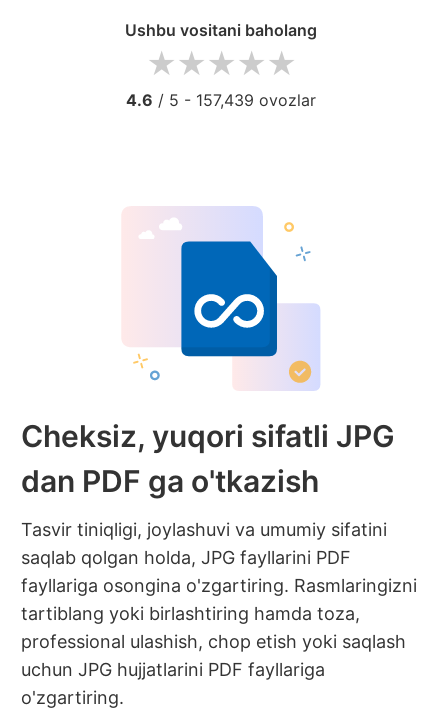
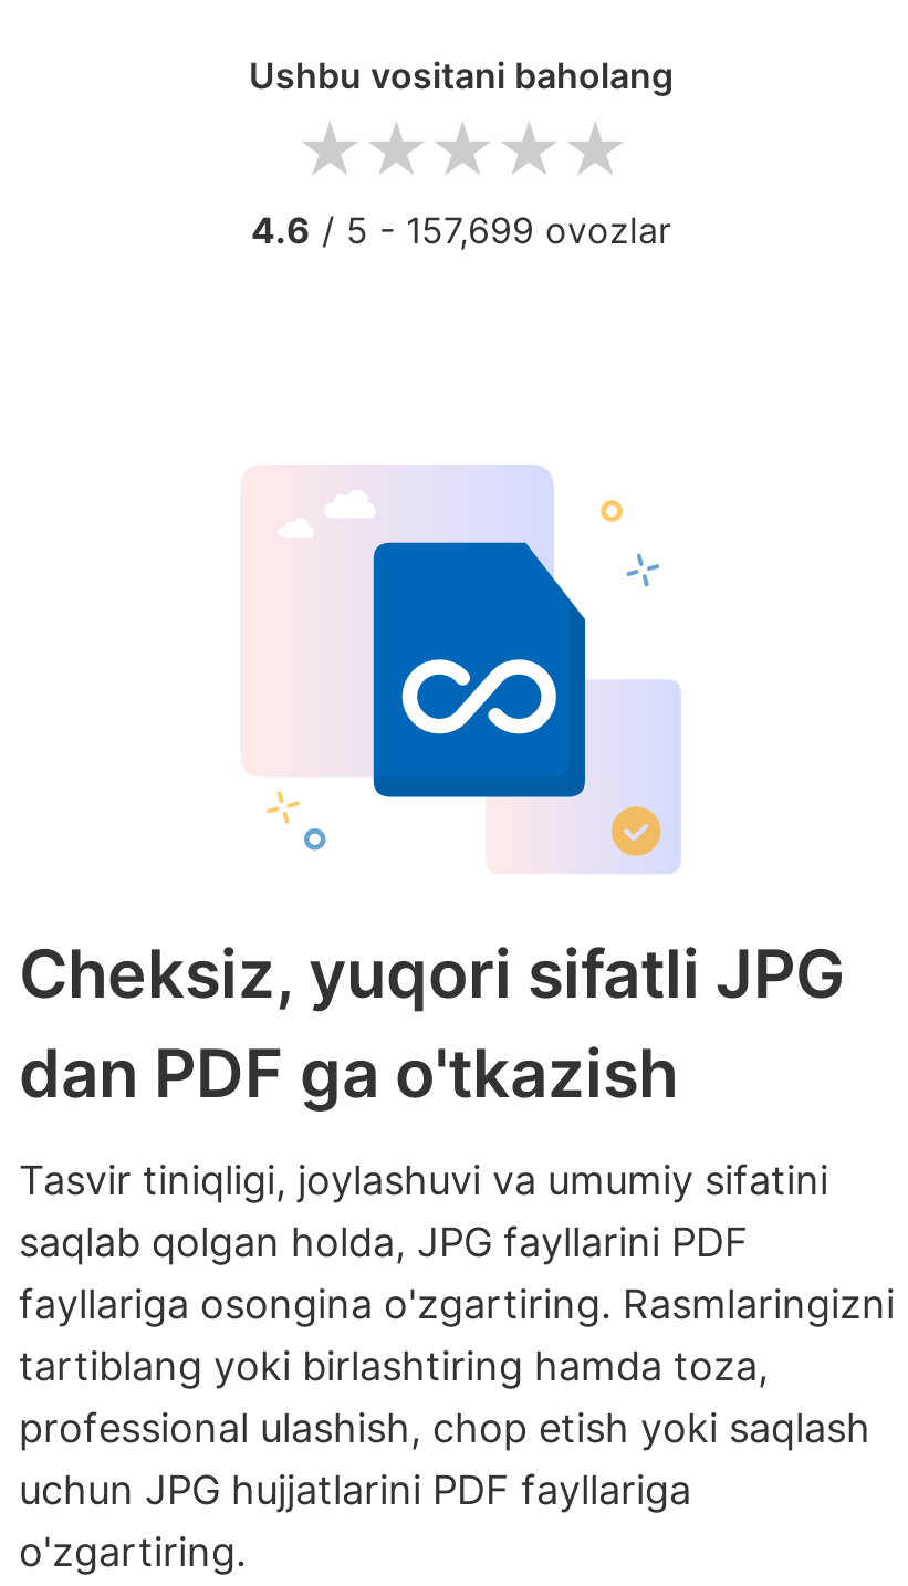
[126,90,316,110] 4.6 / 5 - 157,439 ovozlar -> [251,208,671,252] 4.6 / 5 - 157,699 ovozlar

